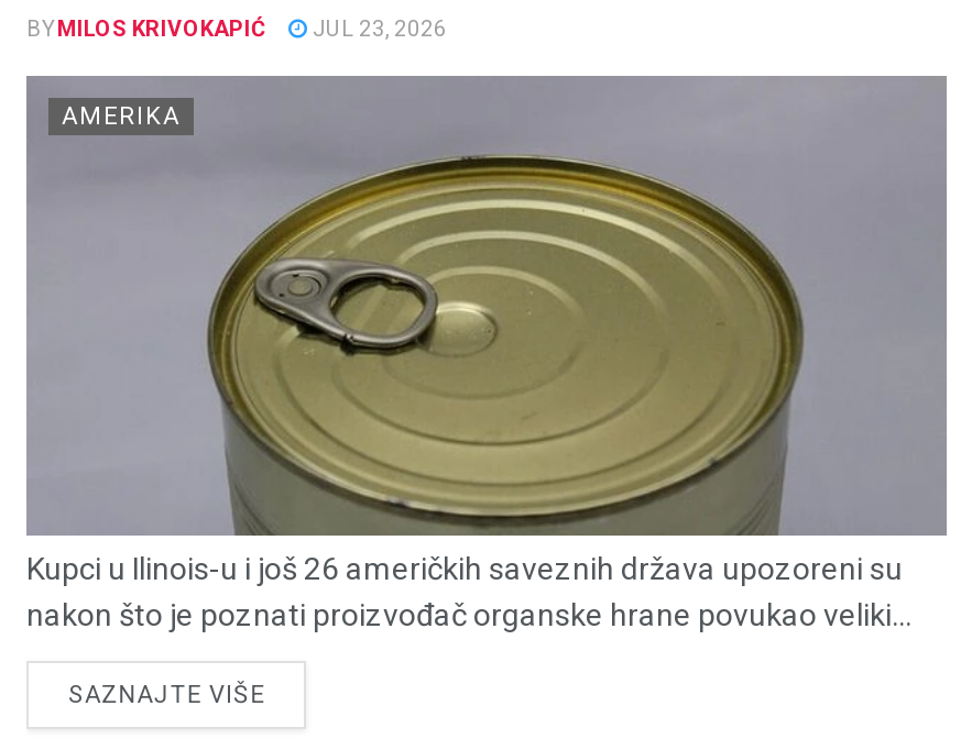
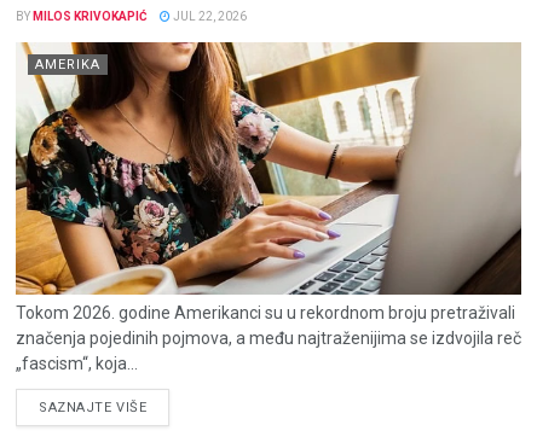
[26,15,447,40] BY MILOS KRIVOKAPIĆ JUL 23, 2026 -> [16,9,247,22] BY MILOS KRIVOKAPIĆ JUL 22, 2026
[24,74,947,631] [image] | Kupci u Ilinois-u i još 26 američkih saveznih država upozoreni su | nakon što je poznati proizvođač organske hrane povukao veliki... -> [15,41,521,373] [image] | Tokom 2026. godine Amerikanci su u rekordnom broju pretraživali | značenja pojedinih pojmova, a među najtraženijima se izdvojila reč | „fascism“, koja...

